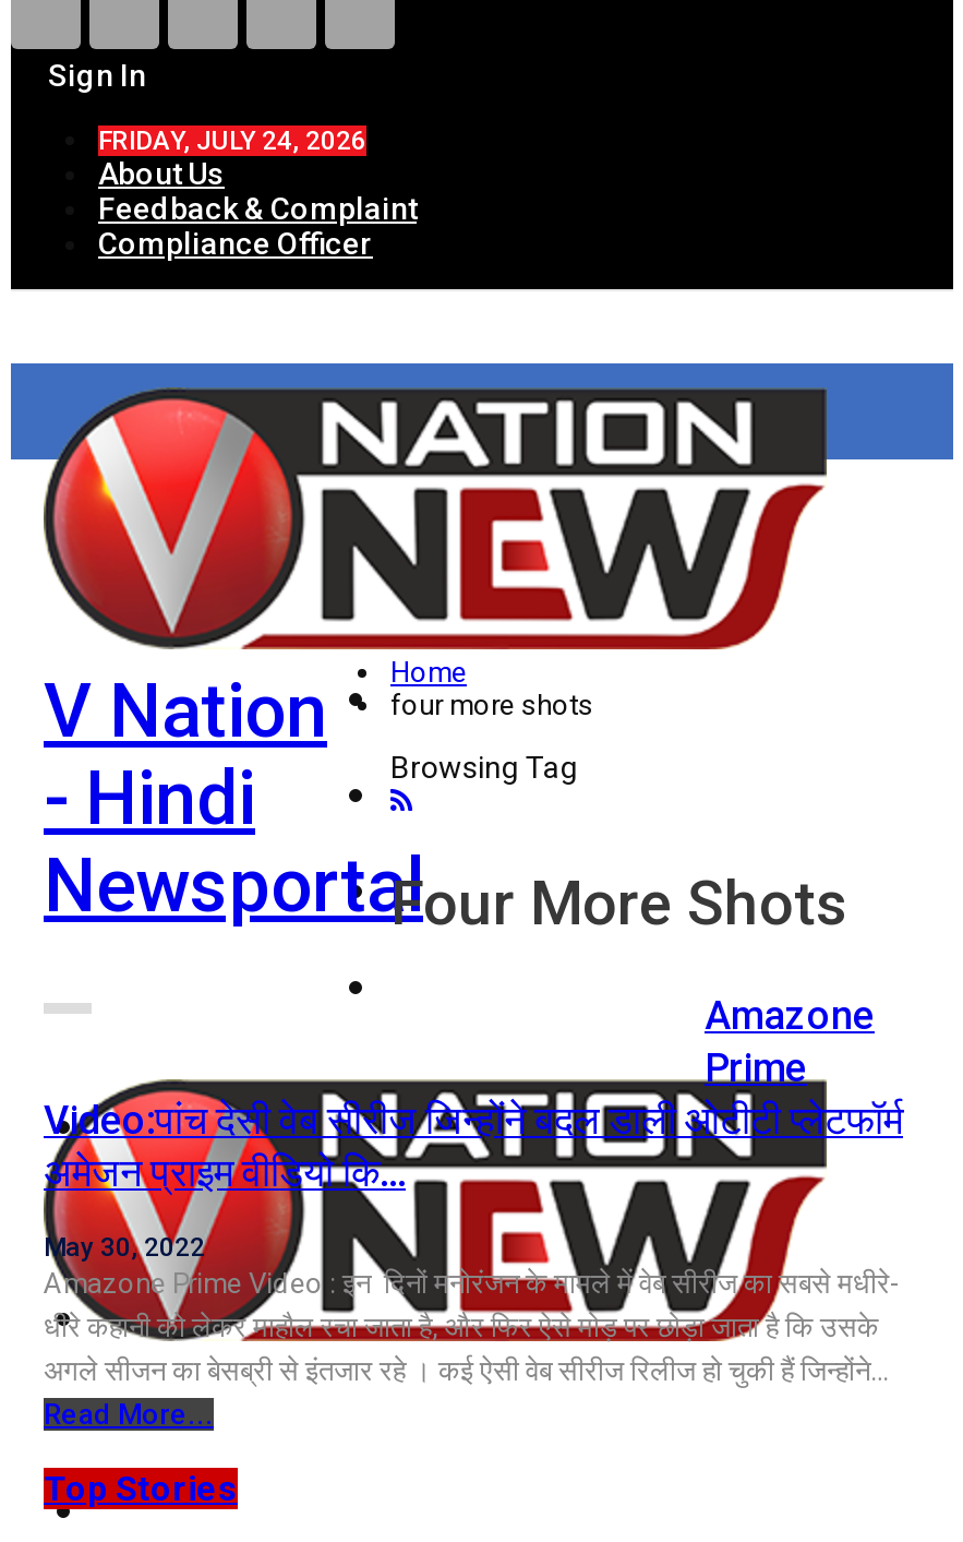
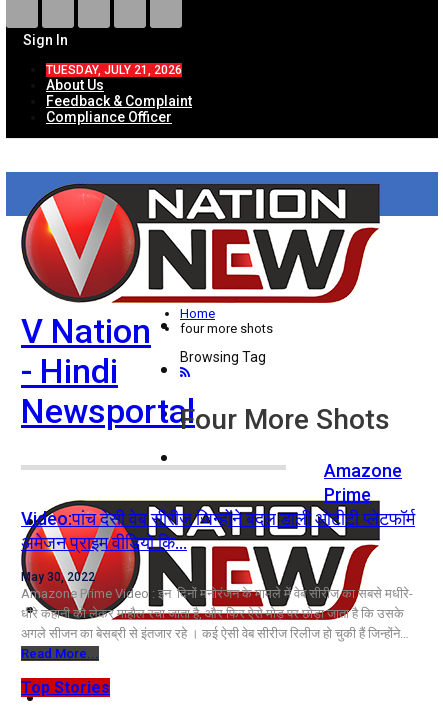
[98,125,366,156] FRIDAY, JULY 24, 2026 -> [46,63,182,77] TUESDAY, JULY 21, 2026

